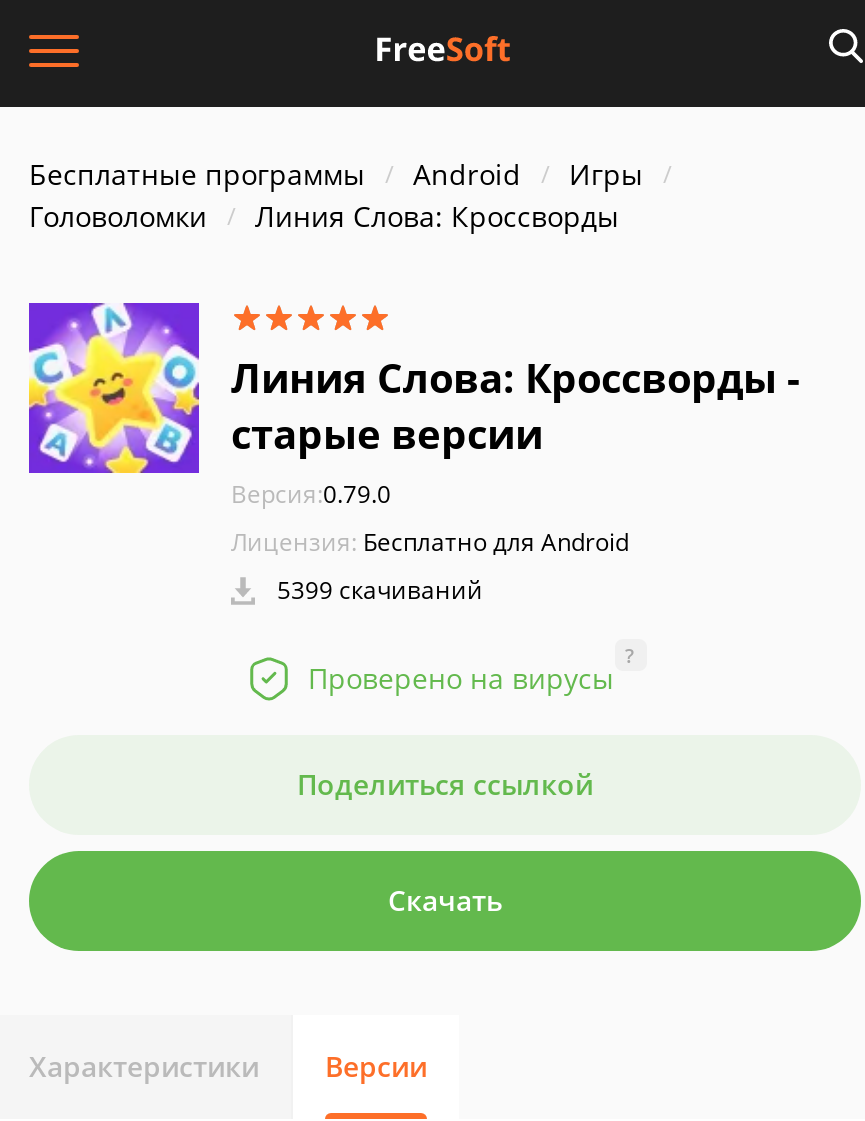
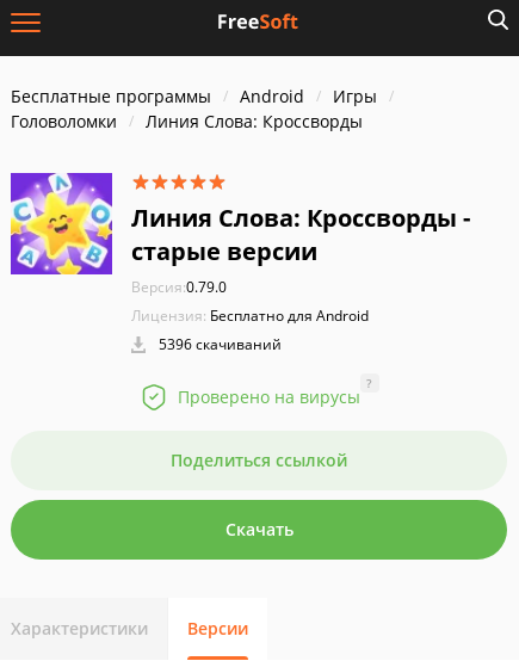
[271,573,483,607] 5399 скачиваний -> [155,334,282,354] 5396 скачиваний

